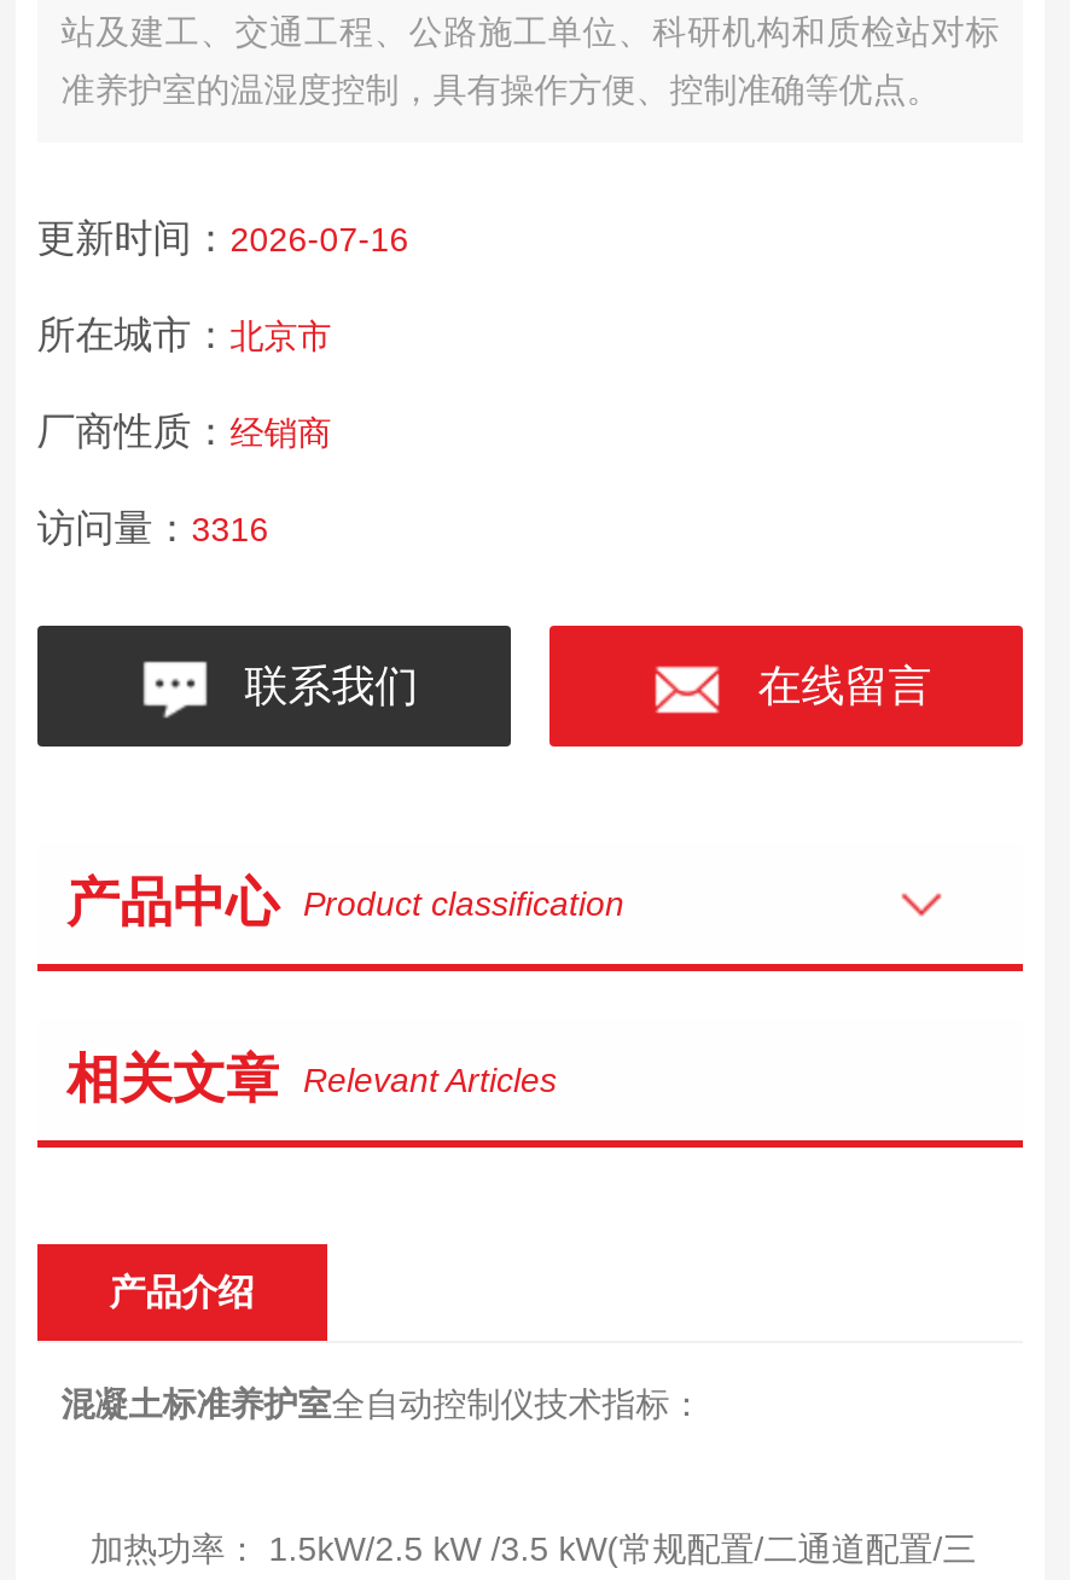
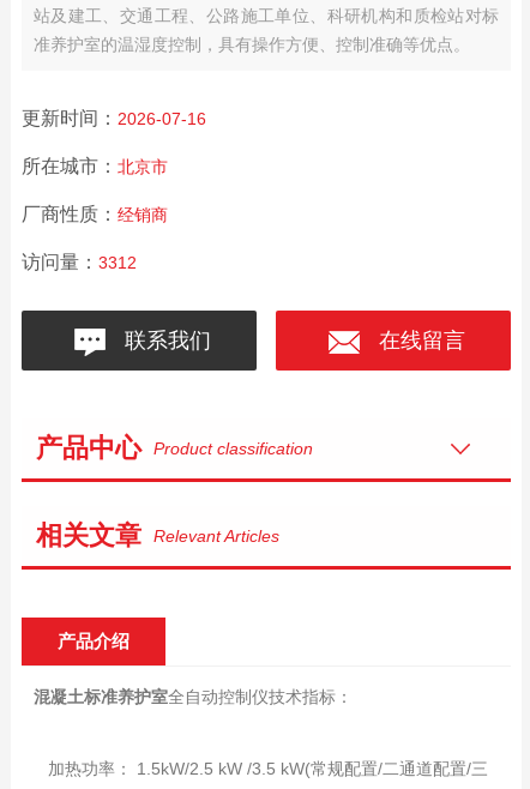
[37,506,269,547] 访问量：3316 -> [21,251,136,272] 访问量：3312

